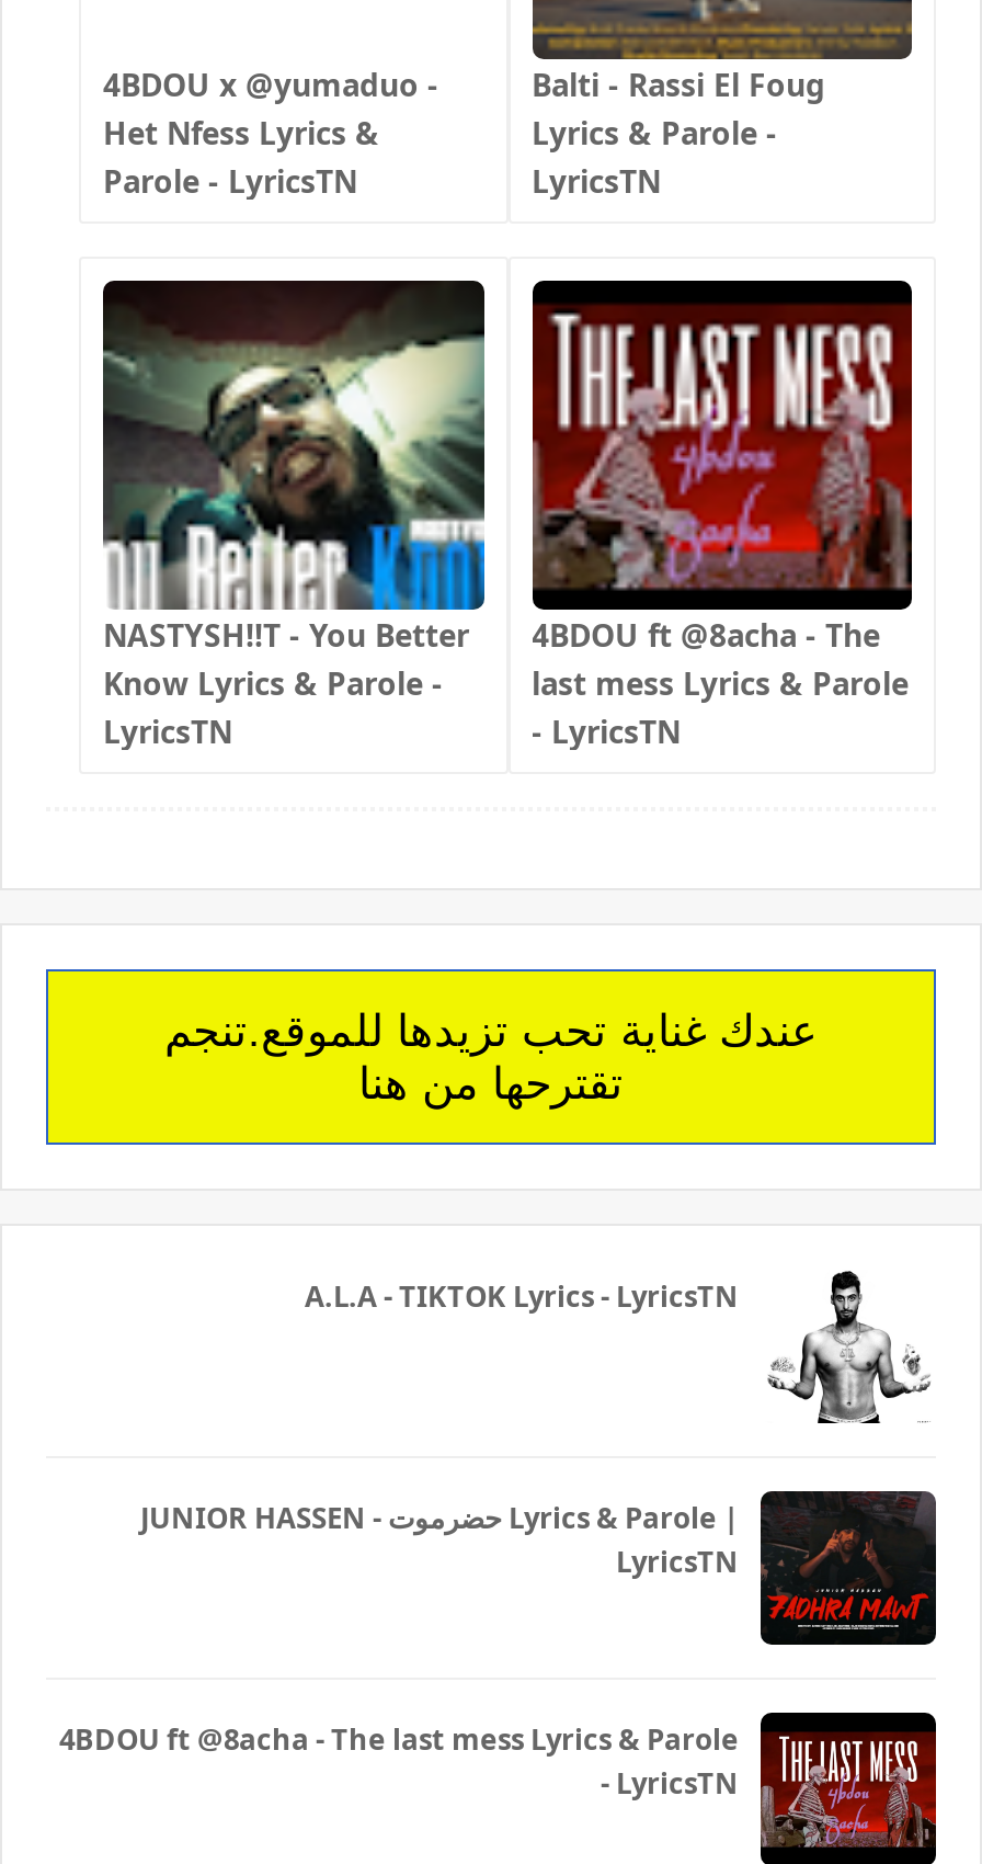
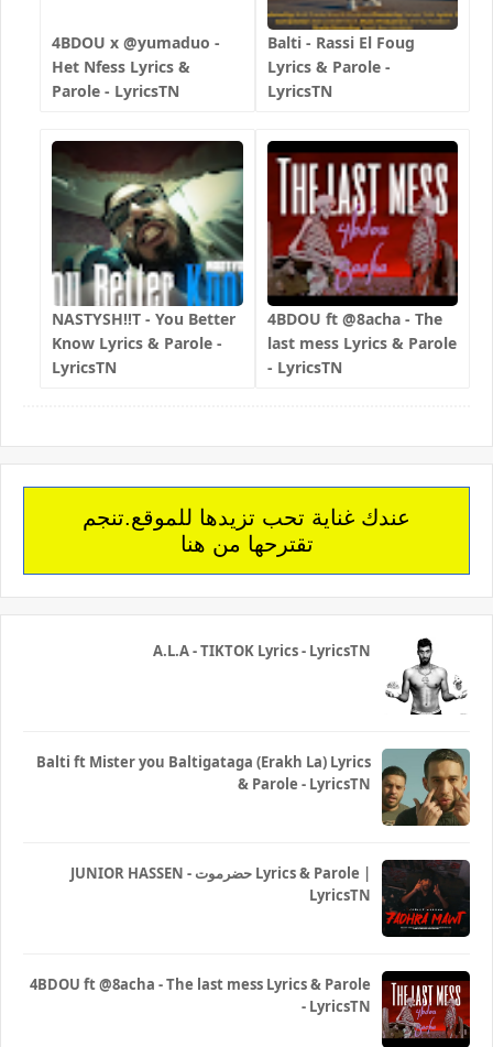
none -> [36,749,470,827] [image] | Balti ft Mister you Baltigataga (Erakh La) Lyrics | & Parole - LyricsTN

